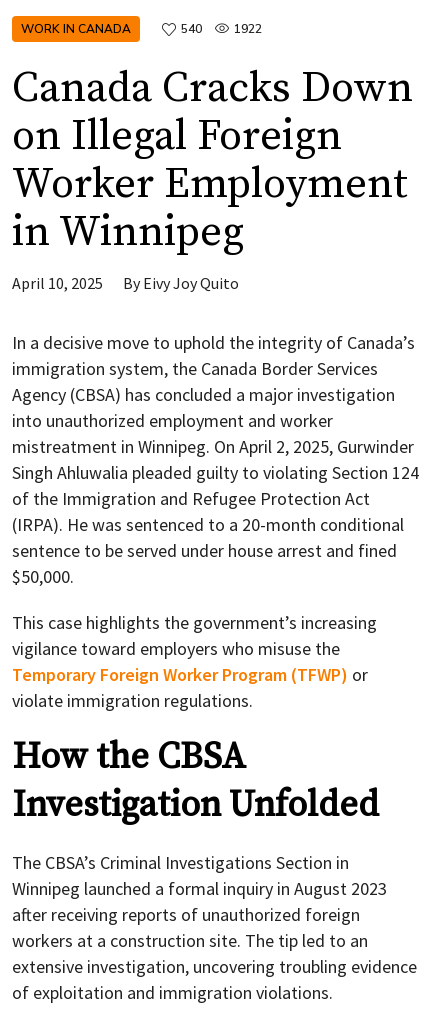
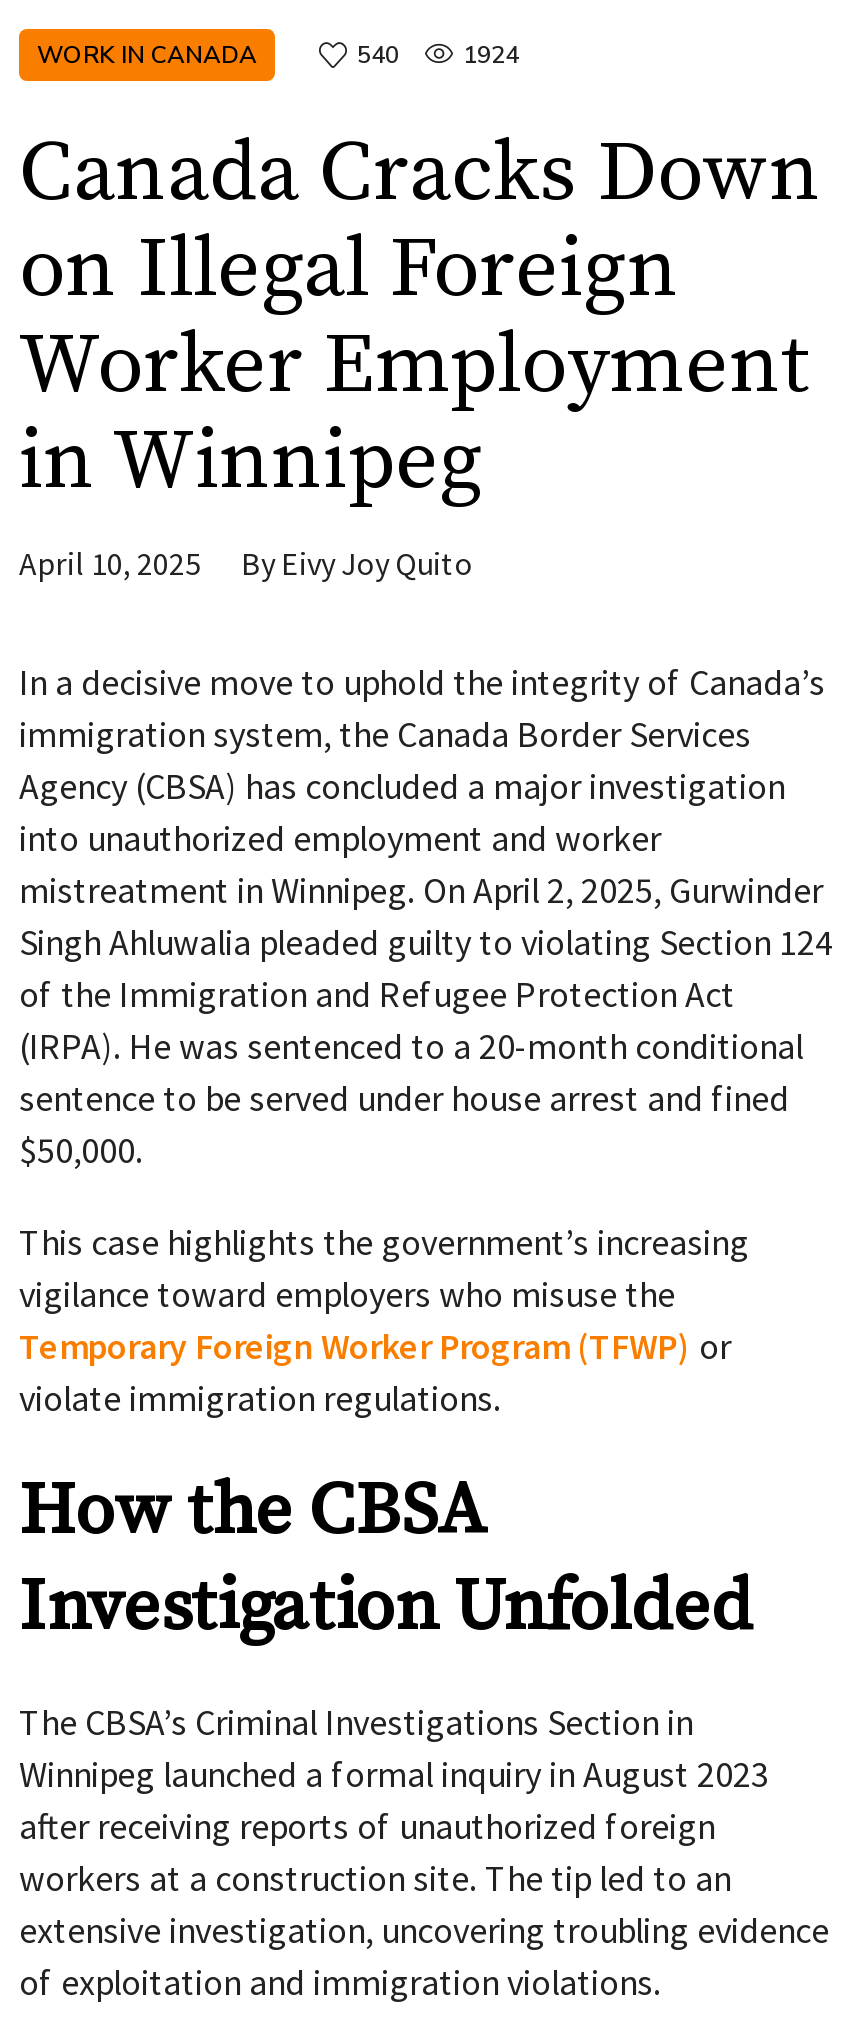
[181,21,262,37] 540 1922 -> [357,39,519,71] 540 1924

